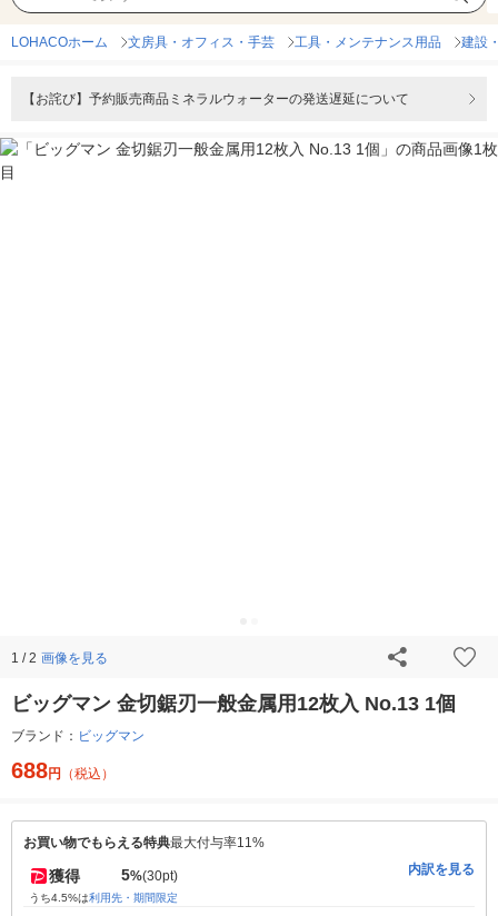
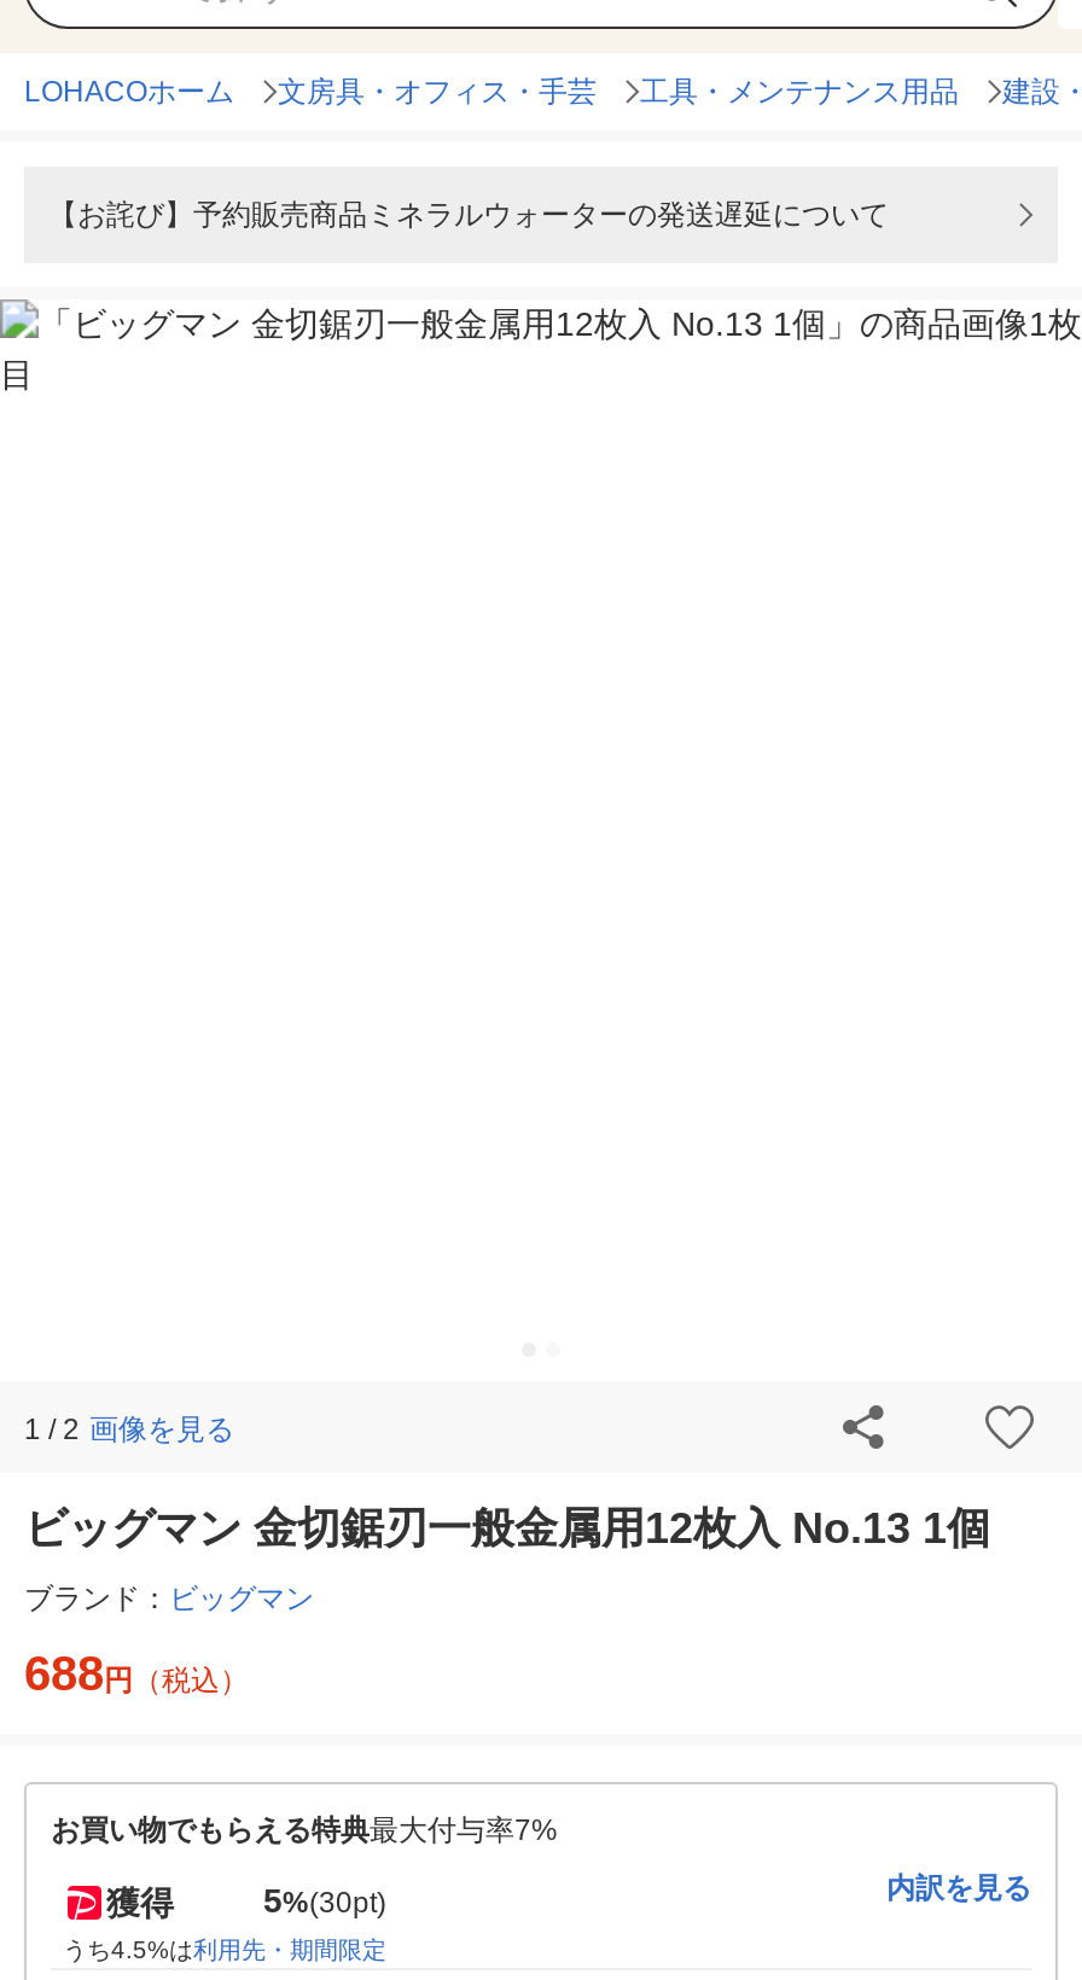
[23,835,265,851] お買い物でもらえる特典最大付与率11% -> [51,1814,558,1848] お買い物でもらえる特典最大付与率7%

